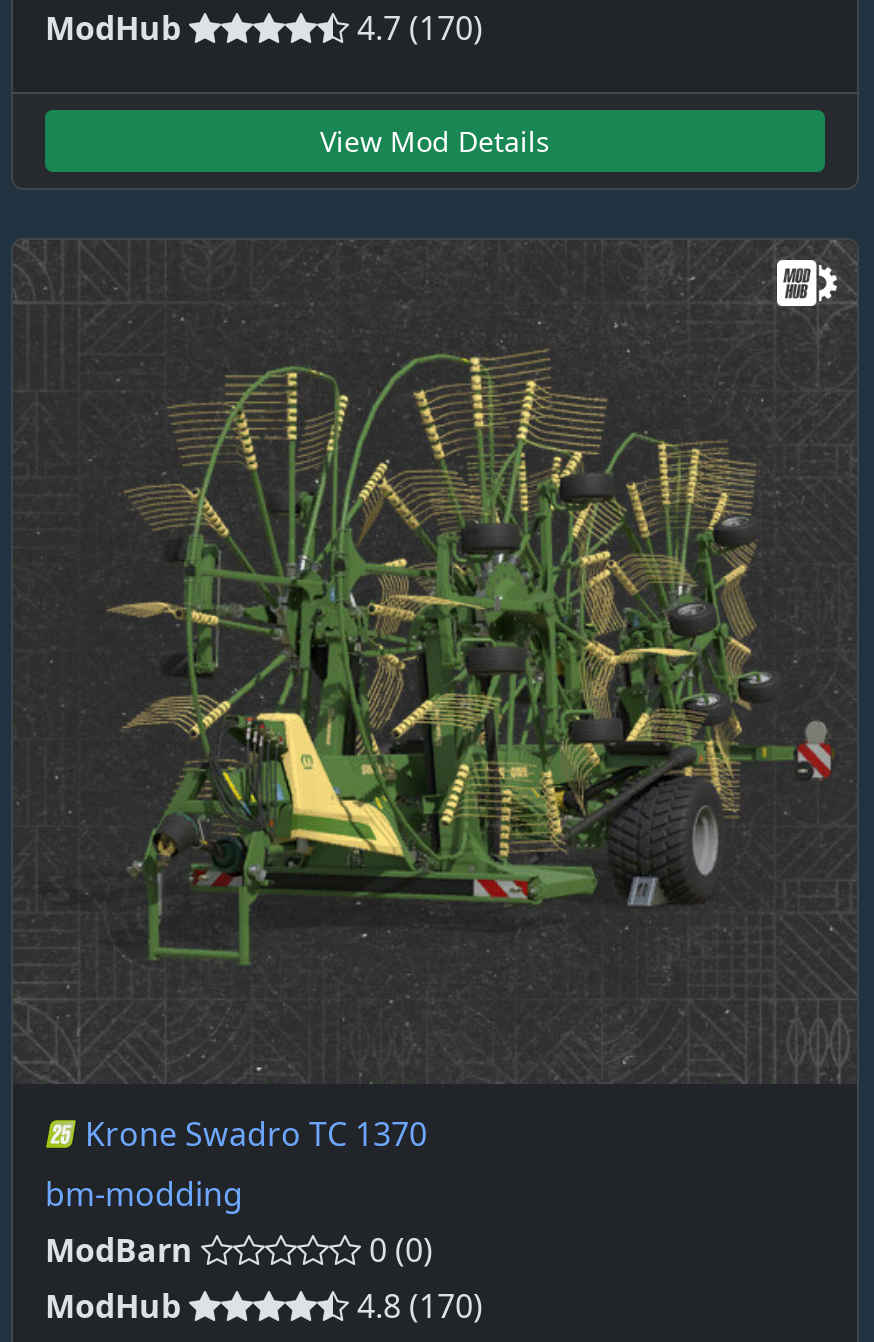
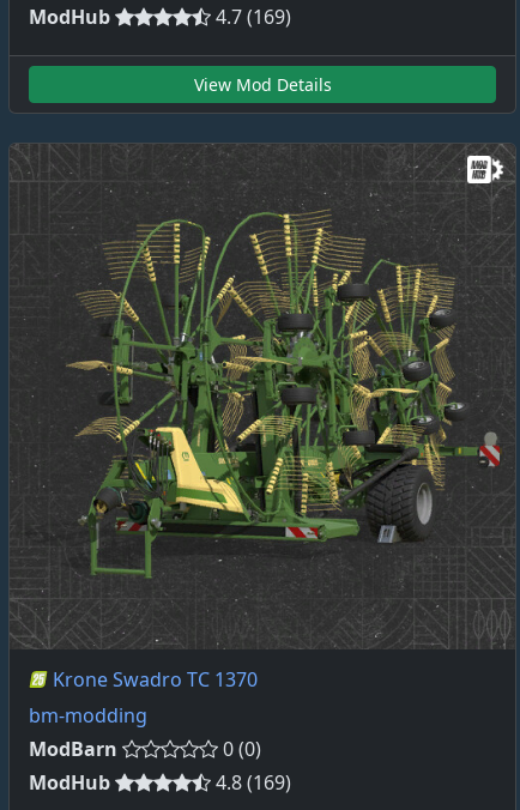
[349,6,483,50] 4.7 (170) -> [211,4,291,30] 4.7 (169)
[349,1284,483,1328] 4.8 (170) -> [211,769,291,796] 4.8 (169)

